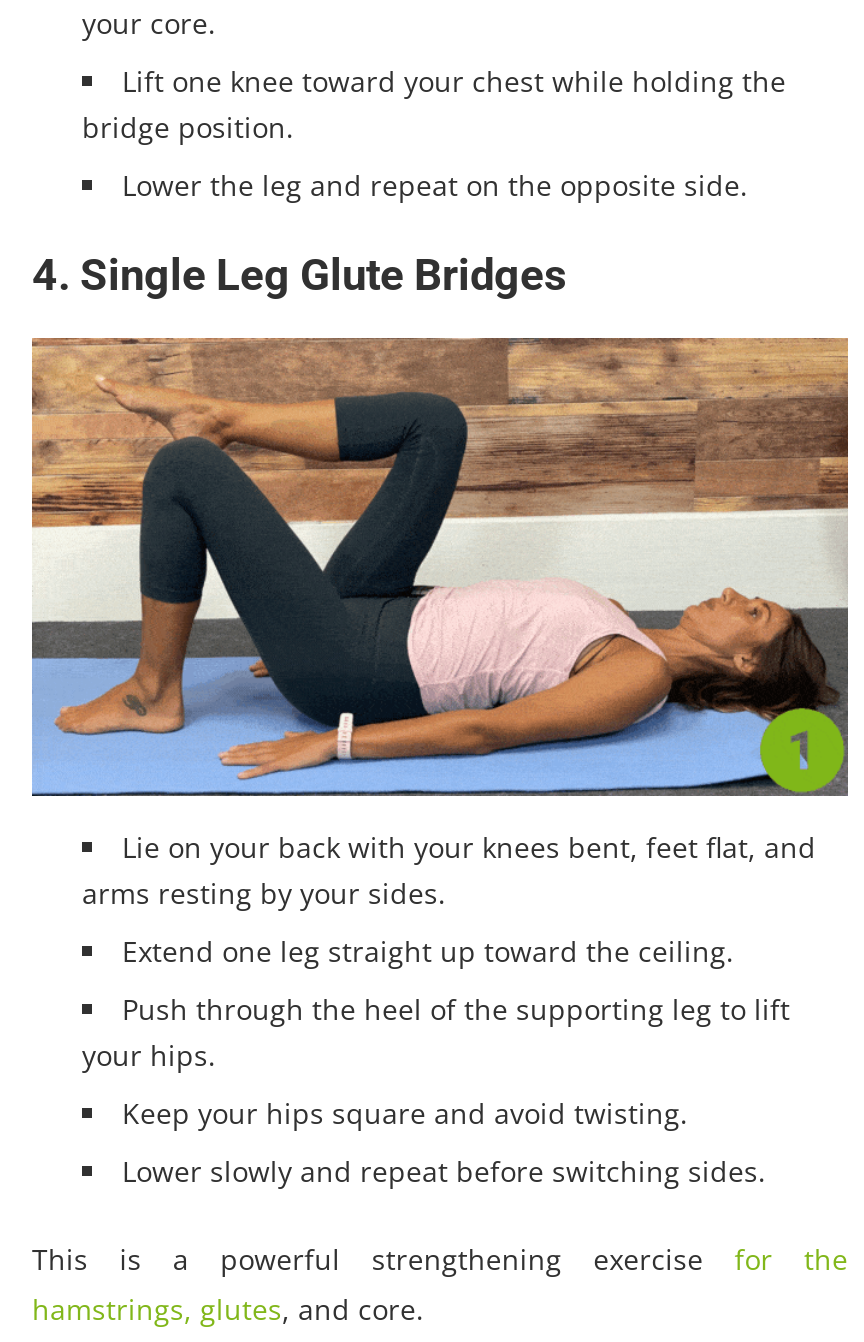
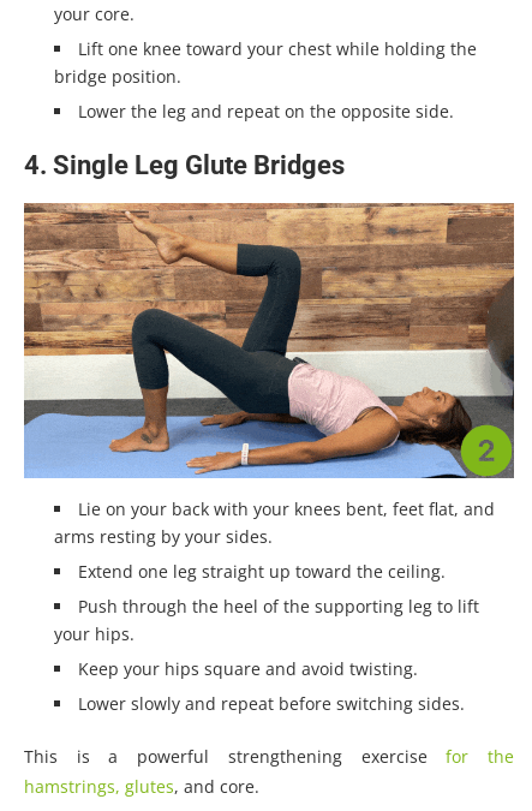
[30,338,850,798] [image] -> [23,203,515,479] [image]

